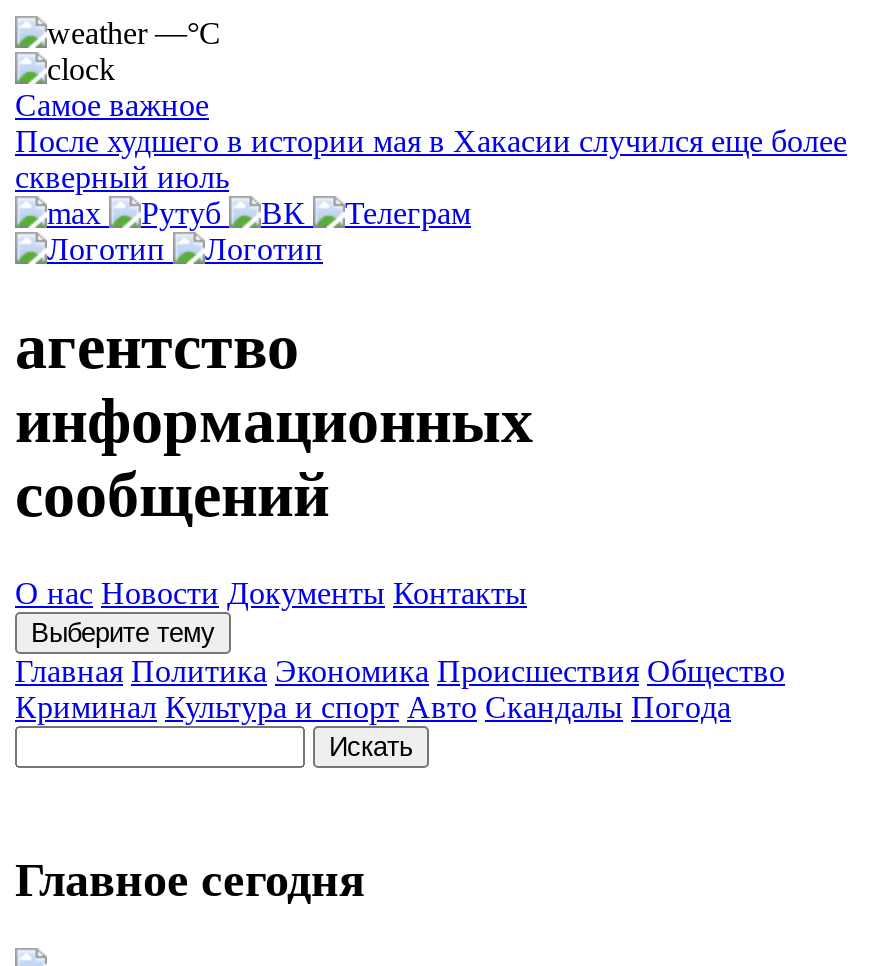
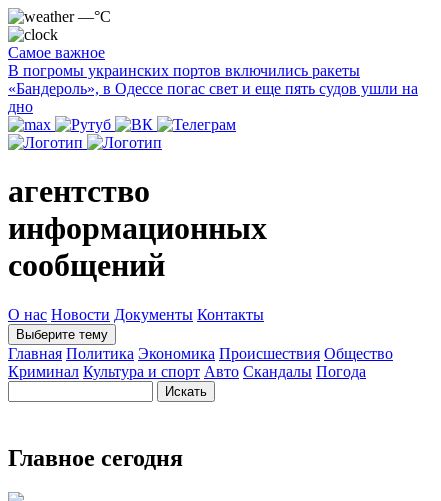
[15,124,847,194] После худшего в истории мая в Хакасии случился еще более | скверный июль -> [8,62,418,115] В погромы украинских портов включились ракеты | «Бандероль», в Одессе погас свет и еще пять судов ушли на | дно

